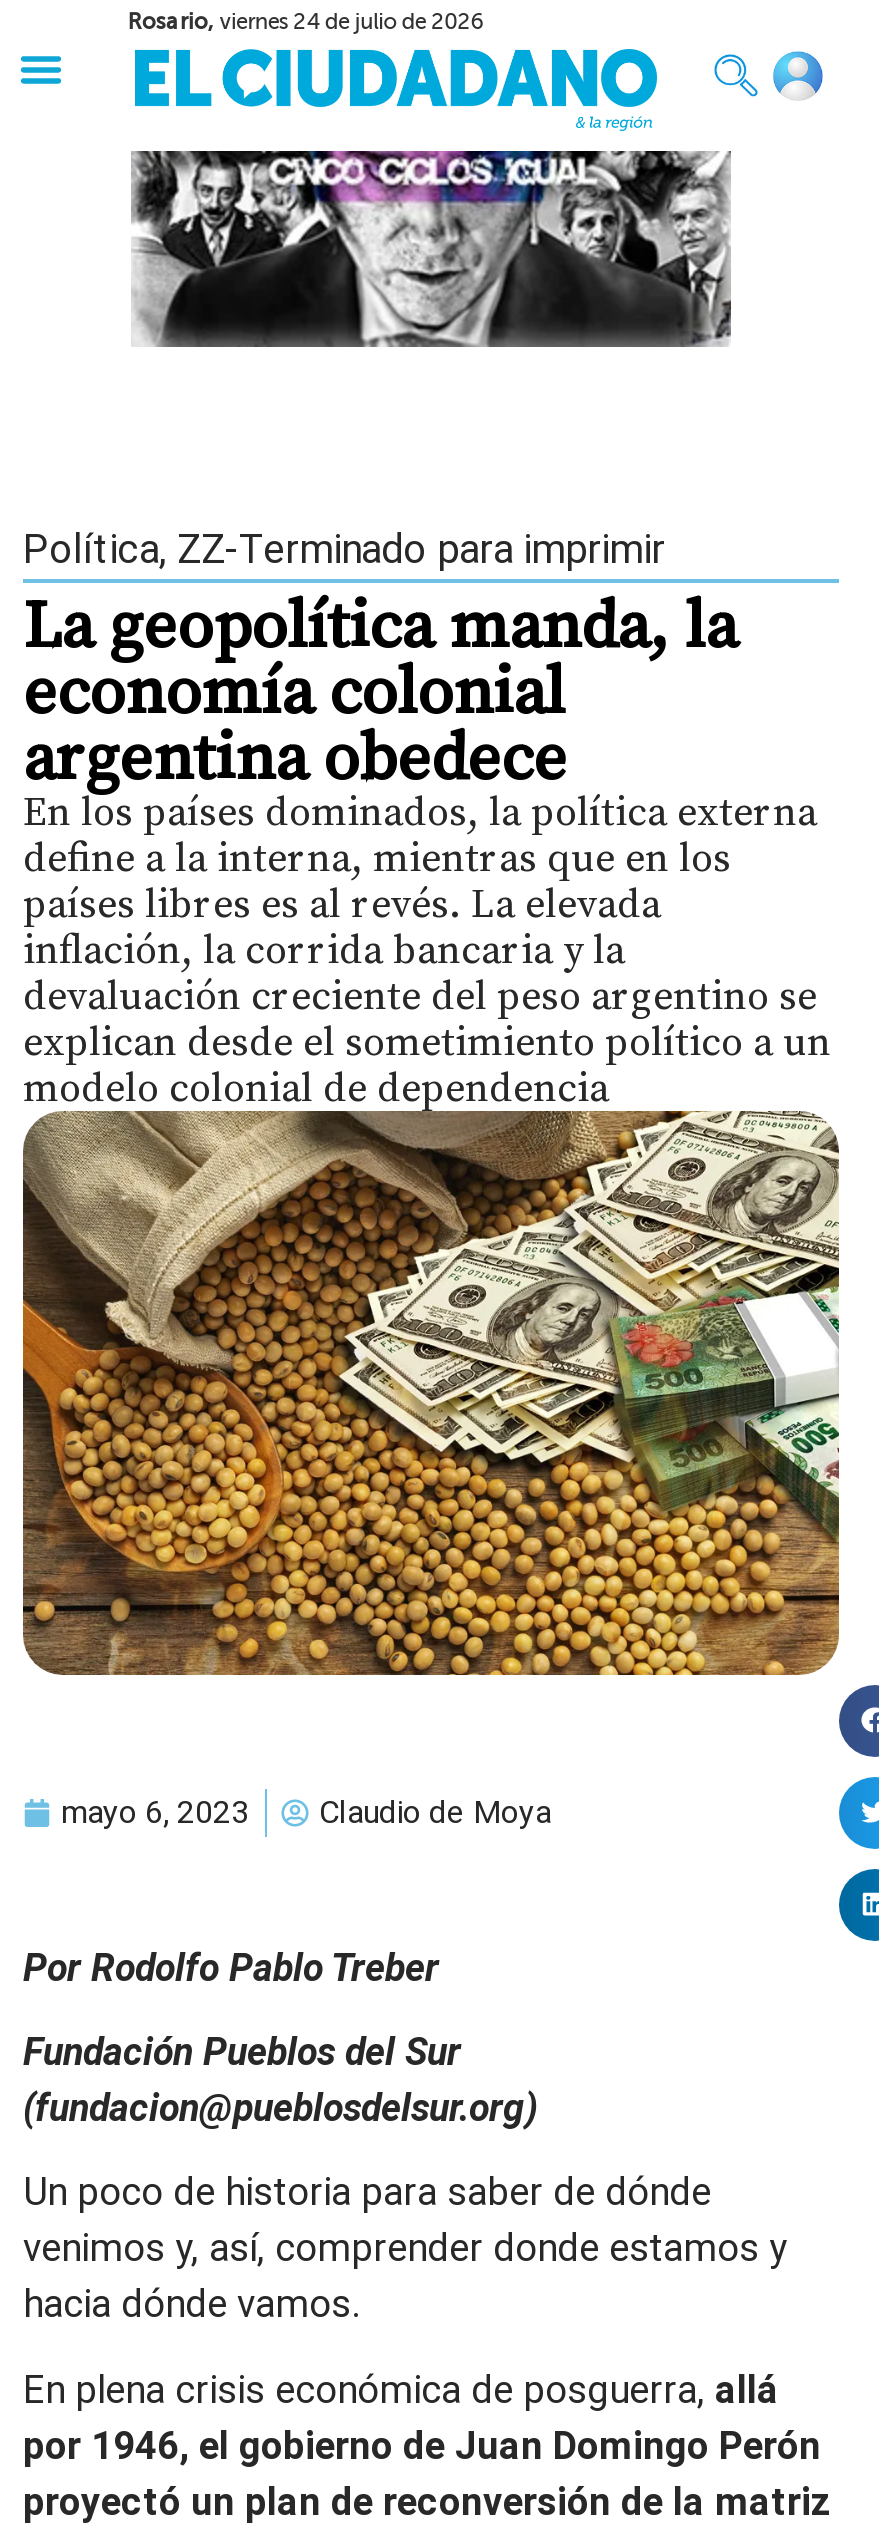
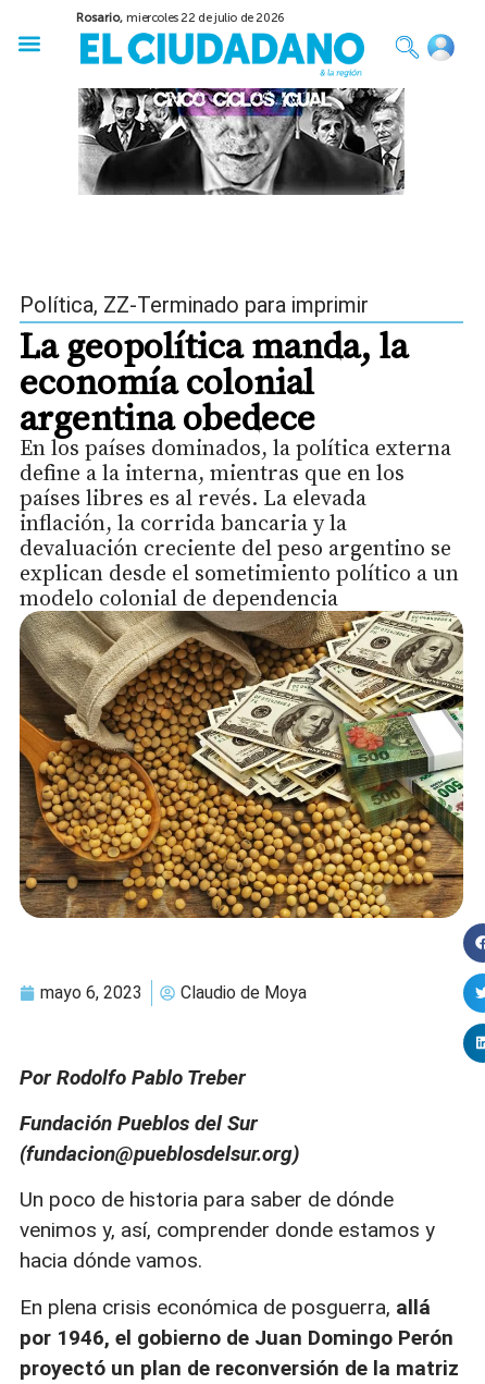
[128,9,484,35] Rosario, viernes 24 de julio de 2026 -> [76,11,285,25] Rosario, miercoles 22 de julio de 2026

